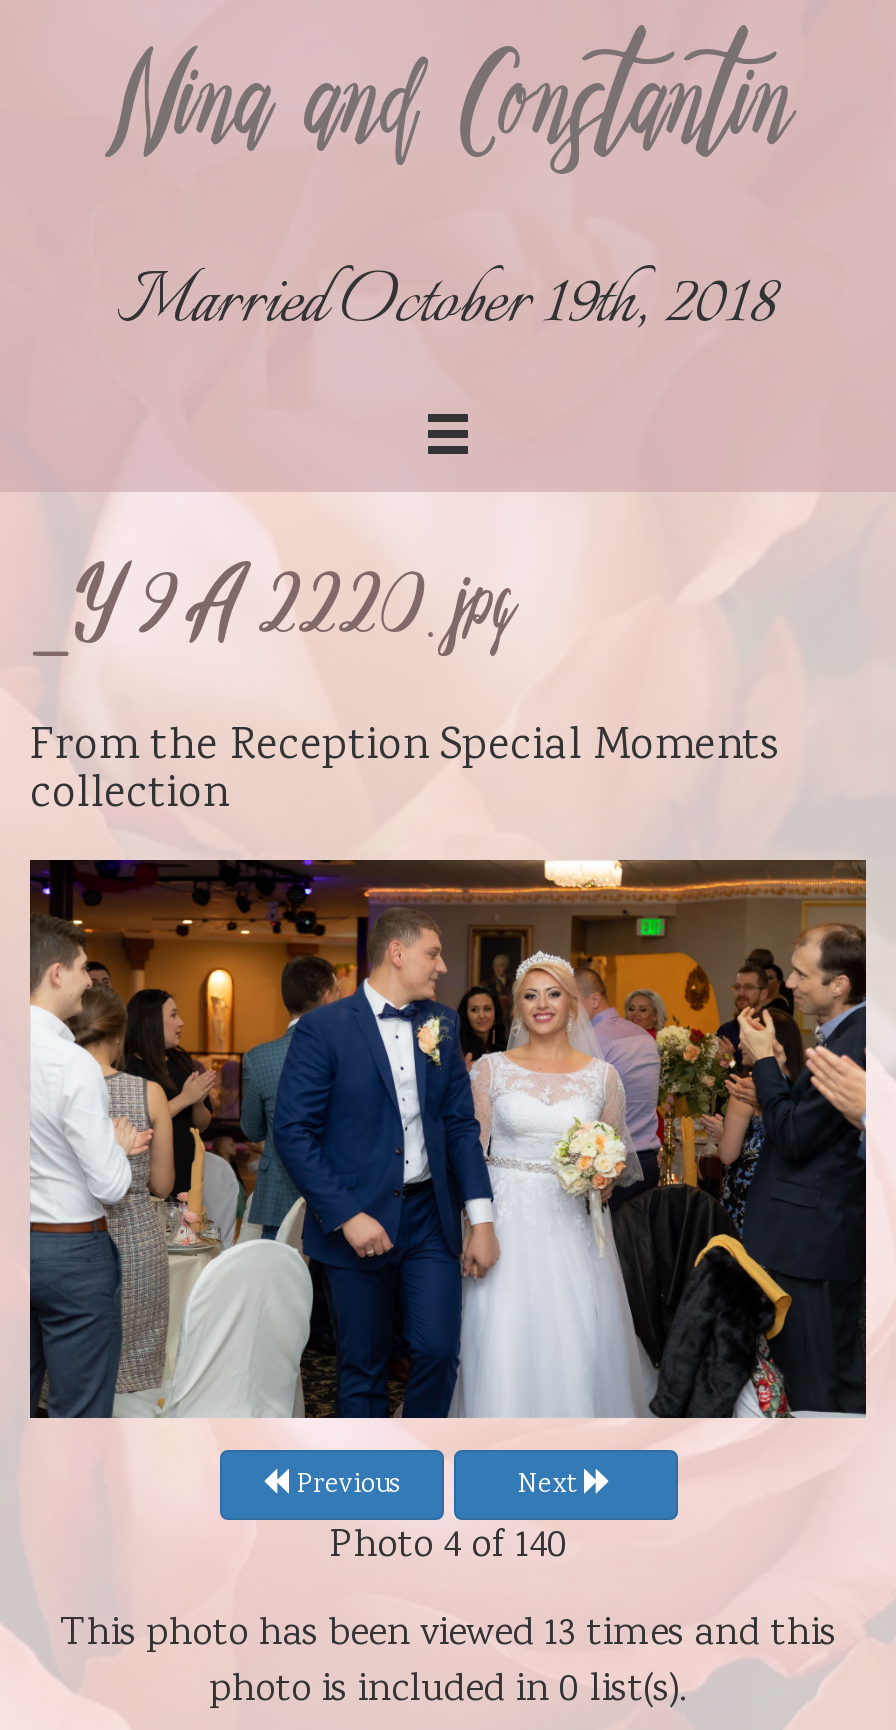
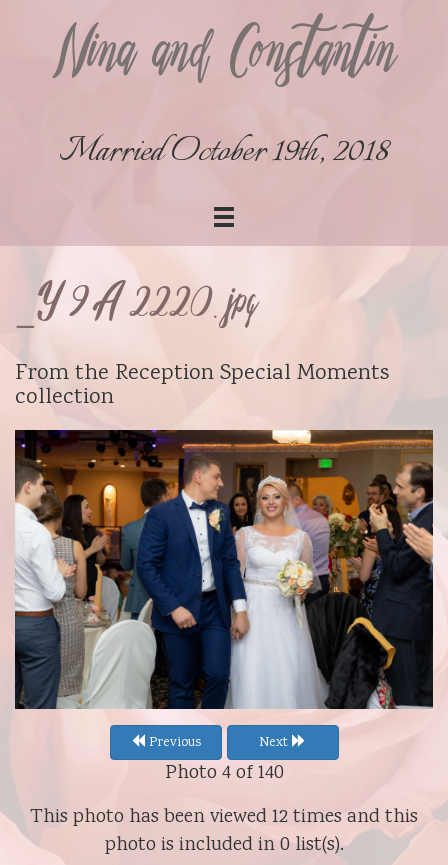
[60,1605,836,1663] This photo has been viewed 13 times and this -> [30,803,418,832] This photo has been viewed 12 times and this

